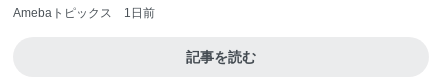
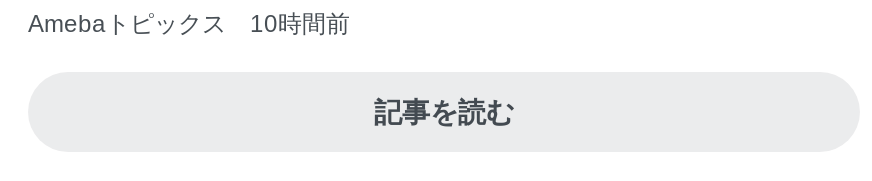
[13,6,155,20] Amebaトピックス 1日前 -> [28,10,350,38] Amebaトピックス 10時間前

